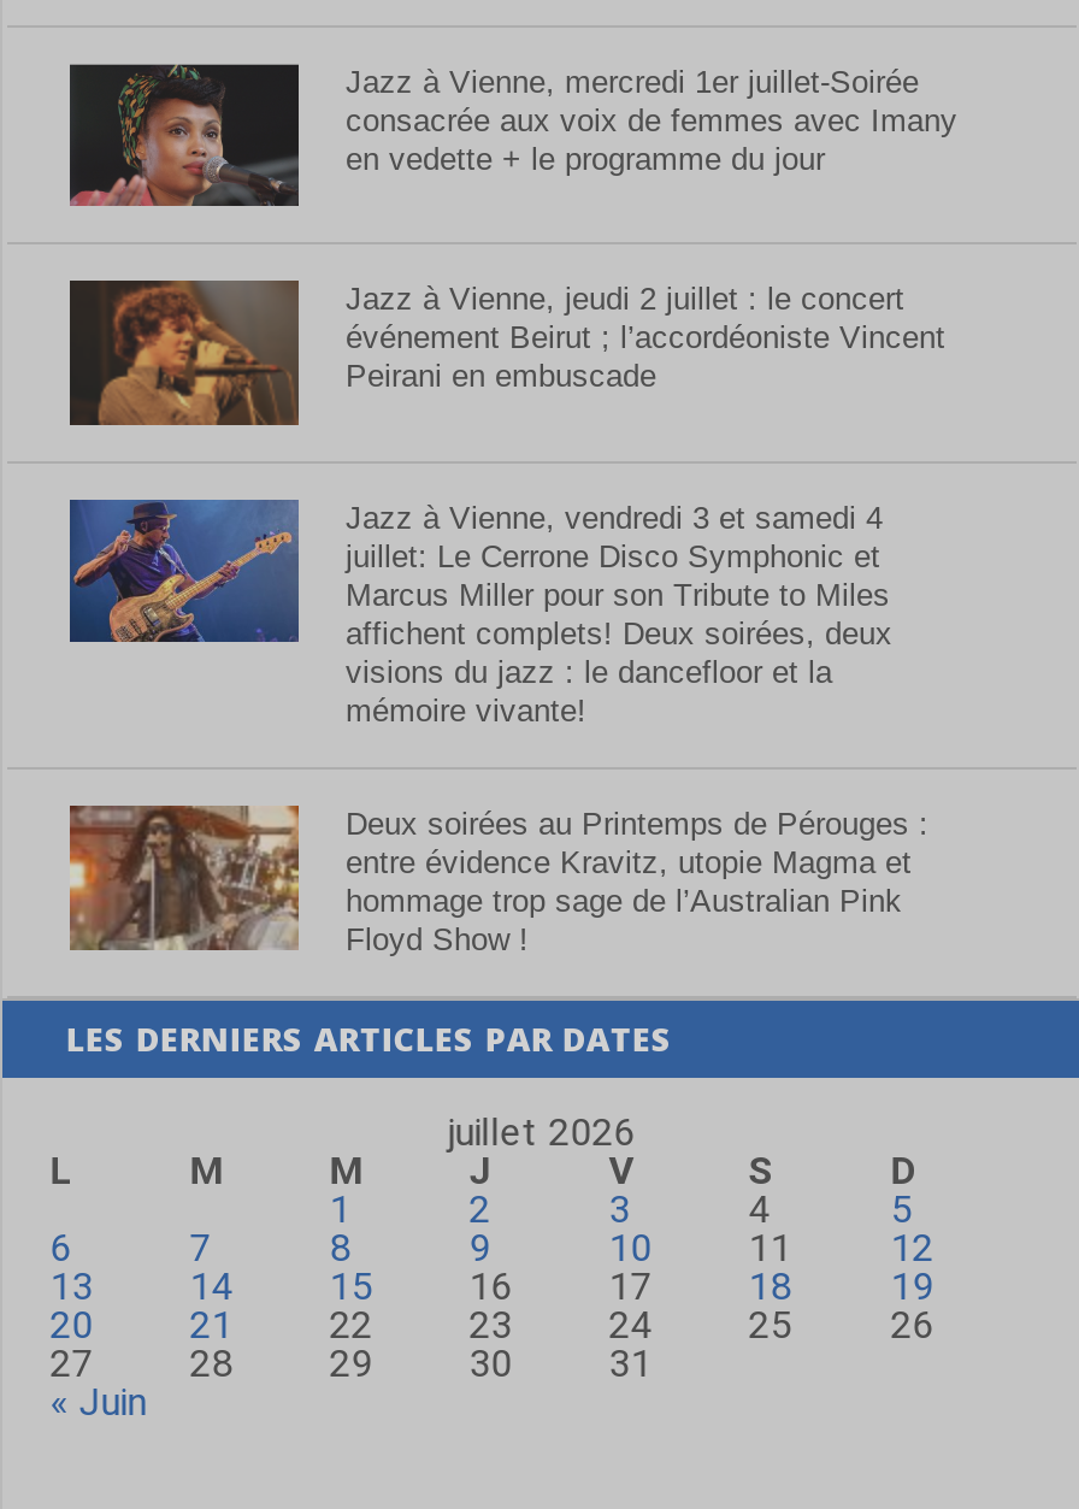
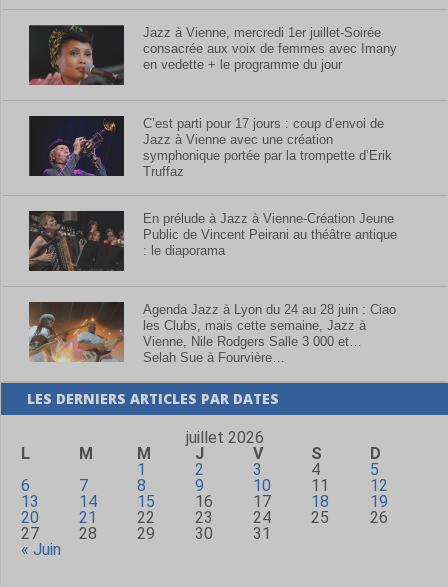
[79,278,945,428] [image] | Jazz à Vienne, jeudi 2 juillet : le concert | événement Beirut ; l’accordéoniste Vincent | Peirani en embuscade -> [32,115,392,179] [image] | C’est parti pour 17 jours : coup d’envoi de | Jazz à Vienne avec une création | symphonique portée par la trompette d’Erik | Truffaz
[67,497,892,729] [image] | Jazz à Vienne, vendredi 3 et samedi 4 | juillet: Le Cerrone Disco Symphonic et | Marcus Miller pour son Tribute to Miles | affichent complets! Deux soirées, deux | visions du jazz : le dancefloor et la | mémoire vivante! -> [28,206,397,272] [image] | En prélude à Jazz à Vienne-Création Jeune | Public de Vincent Peirani au théâtre antique | : le diaporama
[67,803,928,957] [image] | Deux soirées au Printemps de Pérouges : | entre évidence Kravitz, utopie Magma et | hommage trop sage de l’Australian Pink | Floyd Show ! -> [29,301,396,365] [image] | Agenda Jazz à Lyon du 24 au 28 juin : Ciao | les Clubs, mais cette semaine, Jazz à | Vienne, Nile Rodgers Salle 3 000 et… | Selah Sue à Fourvière…

